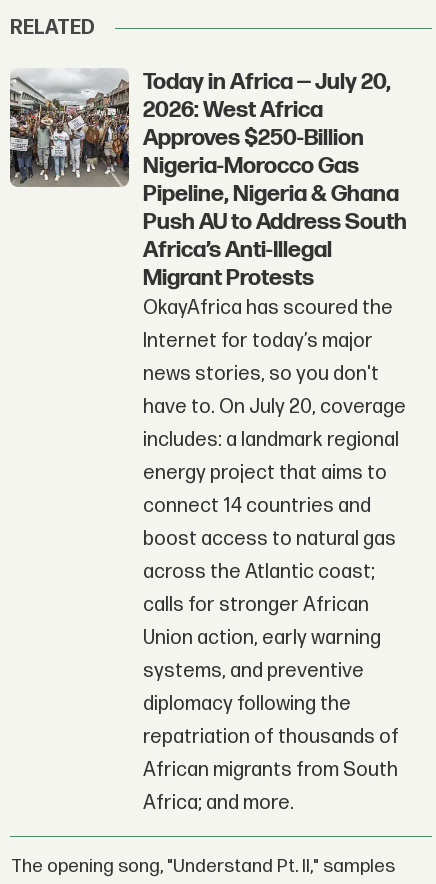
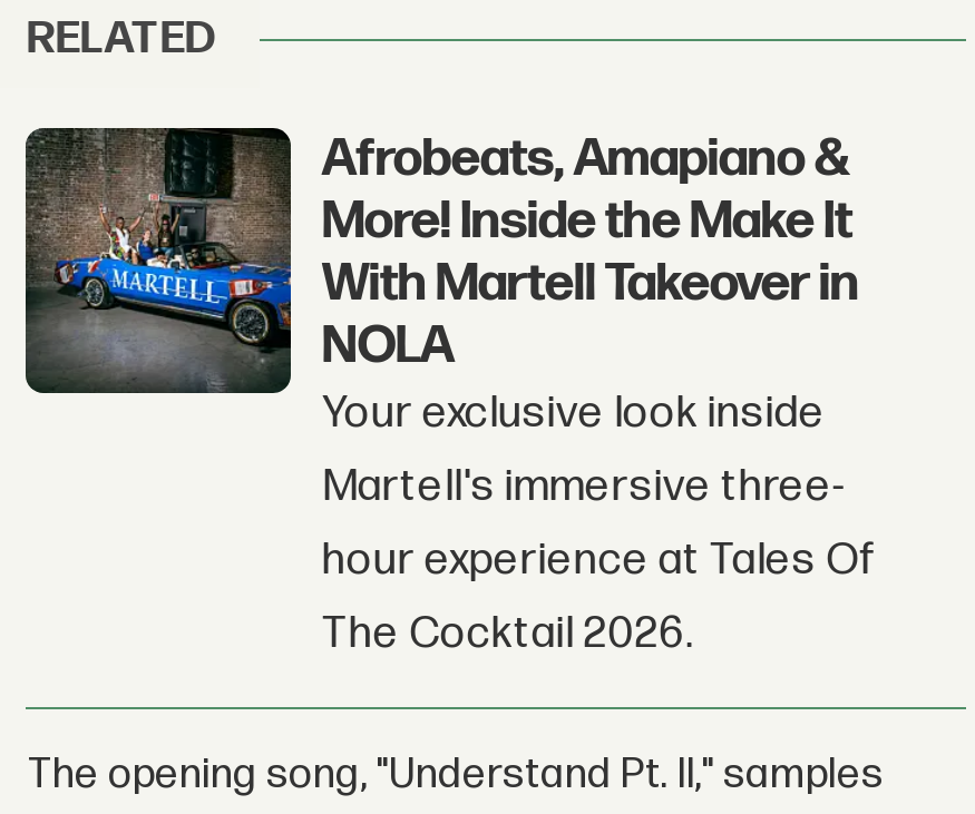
[9,68,407,815] [image] | Today in Africa — July 20, | 2026: West Africa | Approves $250-Billion | Nigeria-Morocco Gas | Pipeline, Nigeria & Ghana | Push AU to Address South | Africa’s Anti-Illegal | Migrant Protests | OkayAfrica has scoured the | Internet for today’s major | news stories, so you don't | have to. On July 20, coverage | includes: a landmark regional | energy project that aims to | connect 14 countries and | boost access to natural gas | across the Atlantic coast; | calls for stronger African | Union action, early warning | systems, and preventive | diplomacy following the | repatriation of thousands of | African migrants from South | Africa; and more. -> [23,126,877,661] [image] | Afrobeats, Amapiano & | More! Inside the Make It | With Martell Takeover in | NOLA | Your exclusive look inside | Martell's immersive three- | hour experience at Tales Of | The Cocktail 2026.

